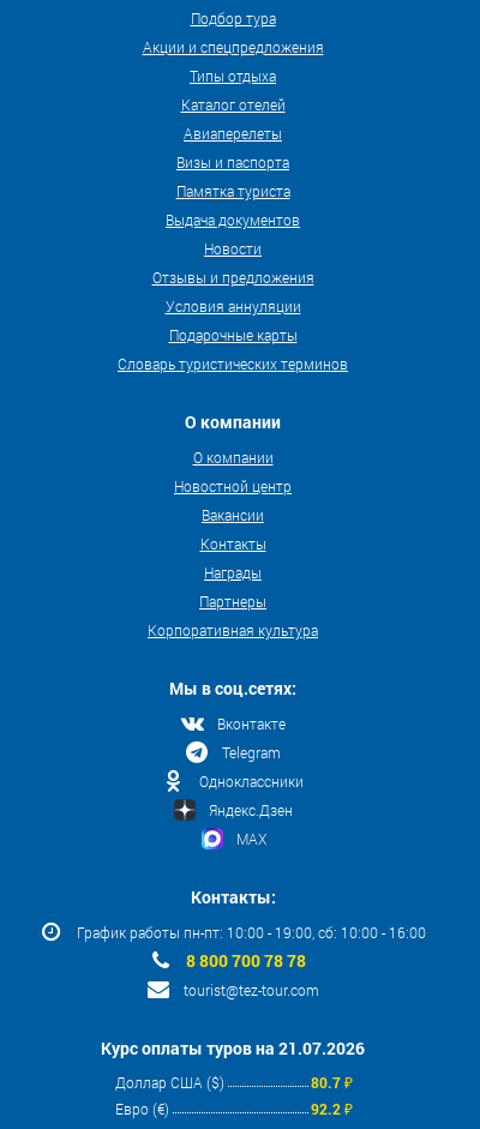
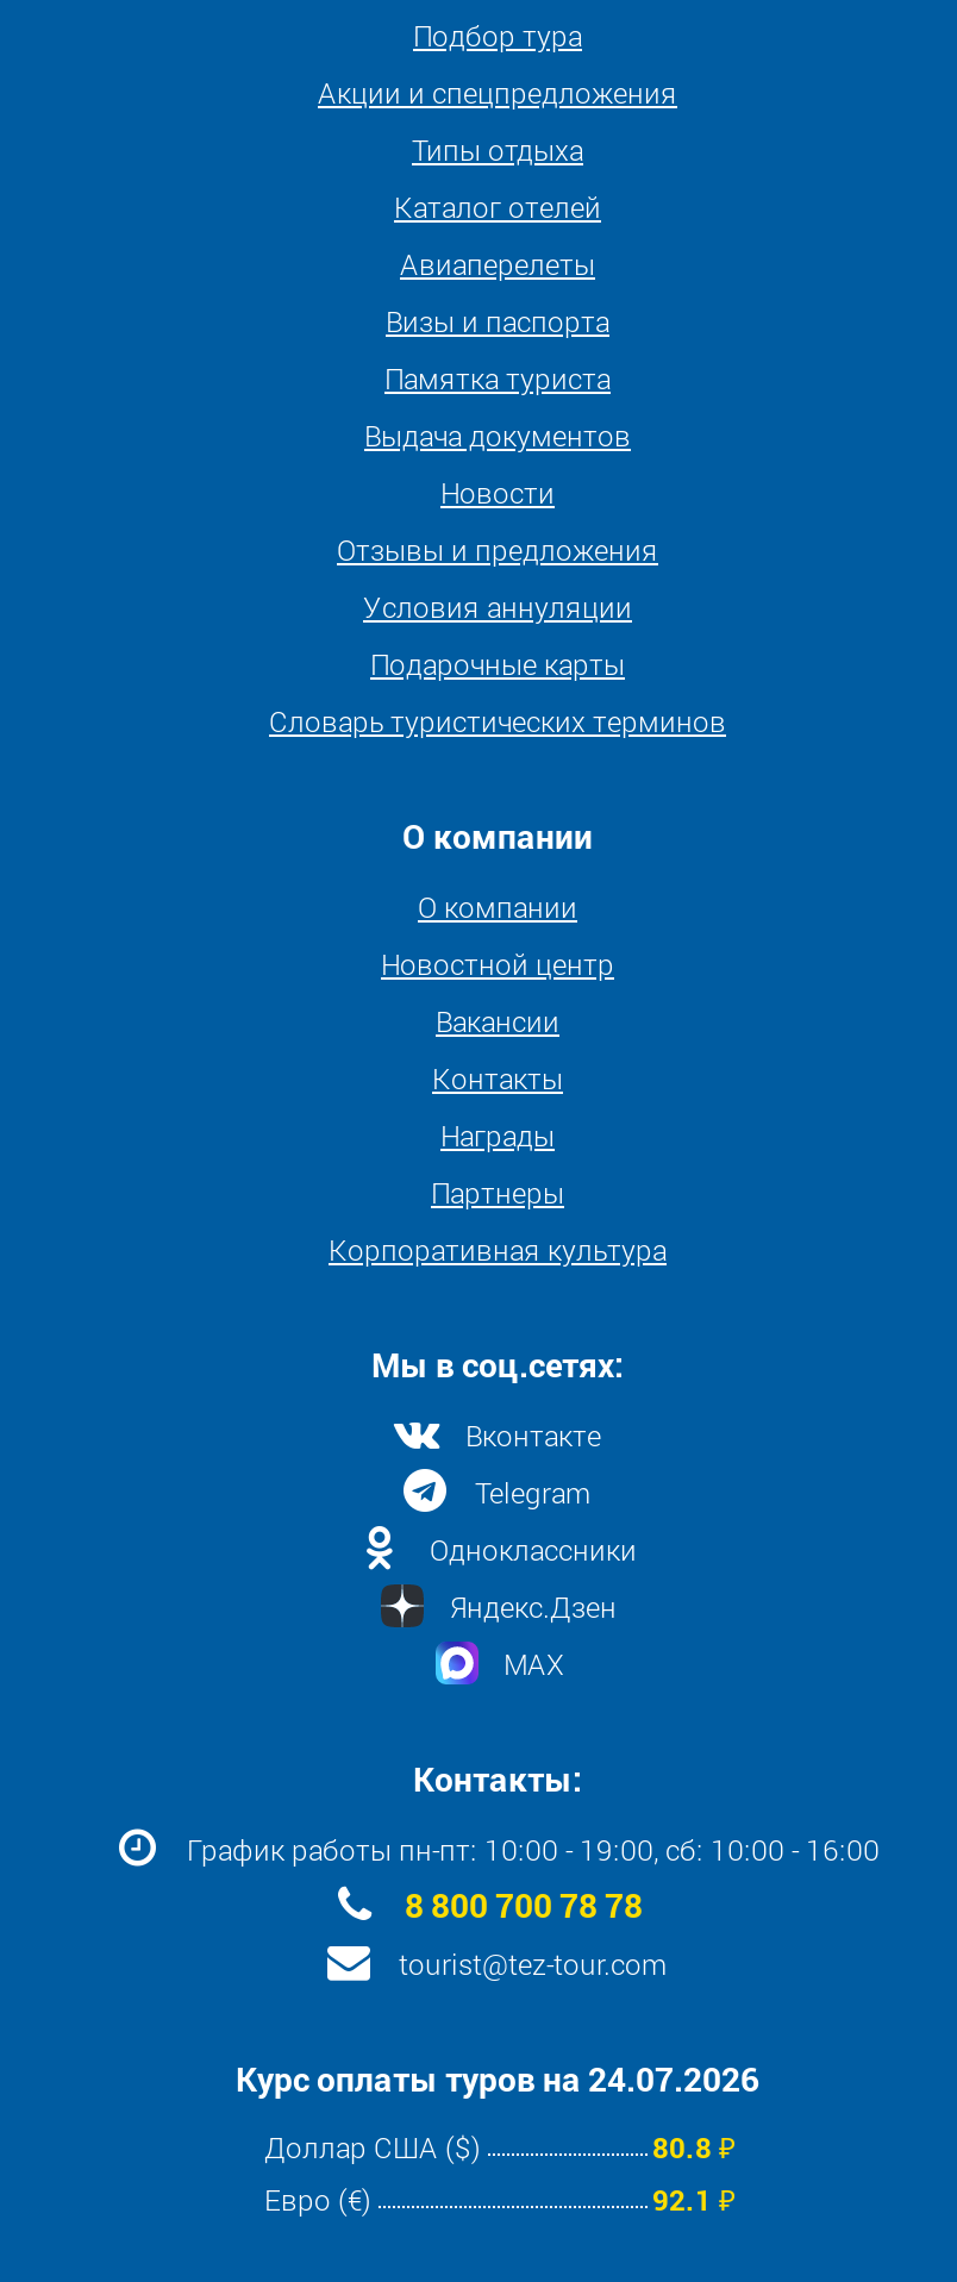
[101,1037,365,1059] Курс оплаты туров на 21.07.2026 -> [236,2056,759,2101] Курс оплаты туров на 24.07.2026
[311,1073,353,1092] 80.7 ₽ -> [652,2127,736,2165] 80.8 ₽
[311,1099,353,1118] 92.2 ₽ -> [652,2180,736,2218] 92.1 ₽

